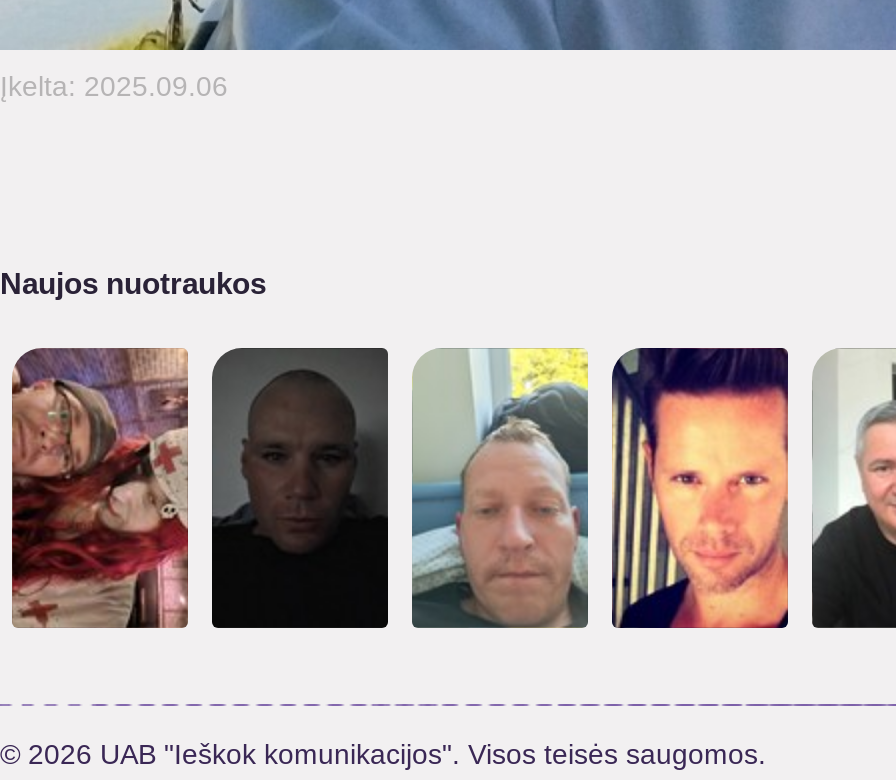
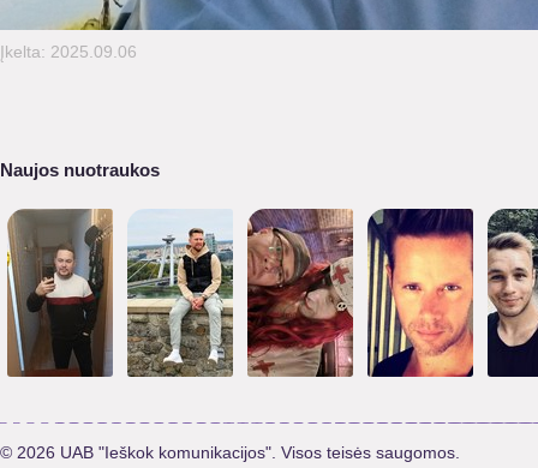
[10,348,190,628] [image] -> [6,209,113,377] [image]
[210,346,390,630] [image] -> [126,209,234,378] [image]
[410,346,590,630] [image] -> [246,208,354,378] [image]
[812,348,890,576] [image] -> [486,208,534,347] [image]

